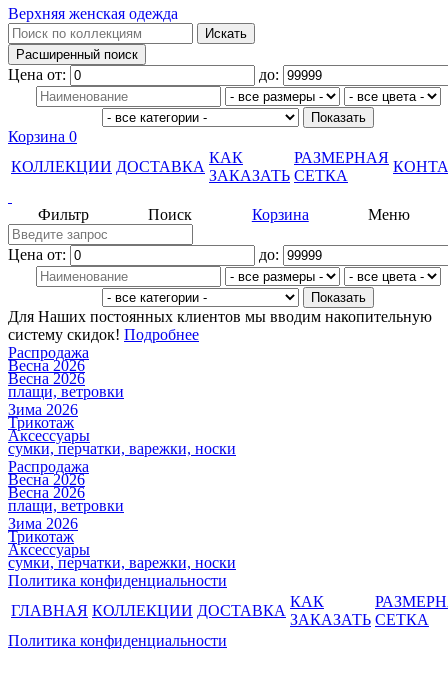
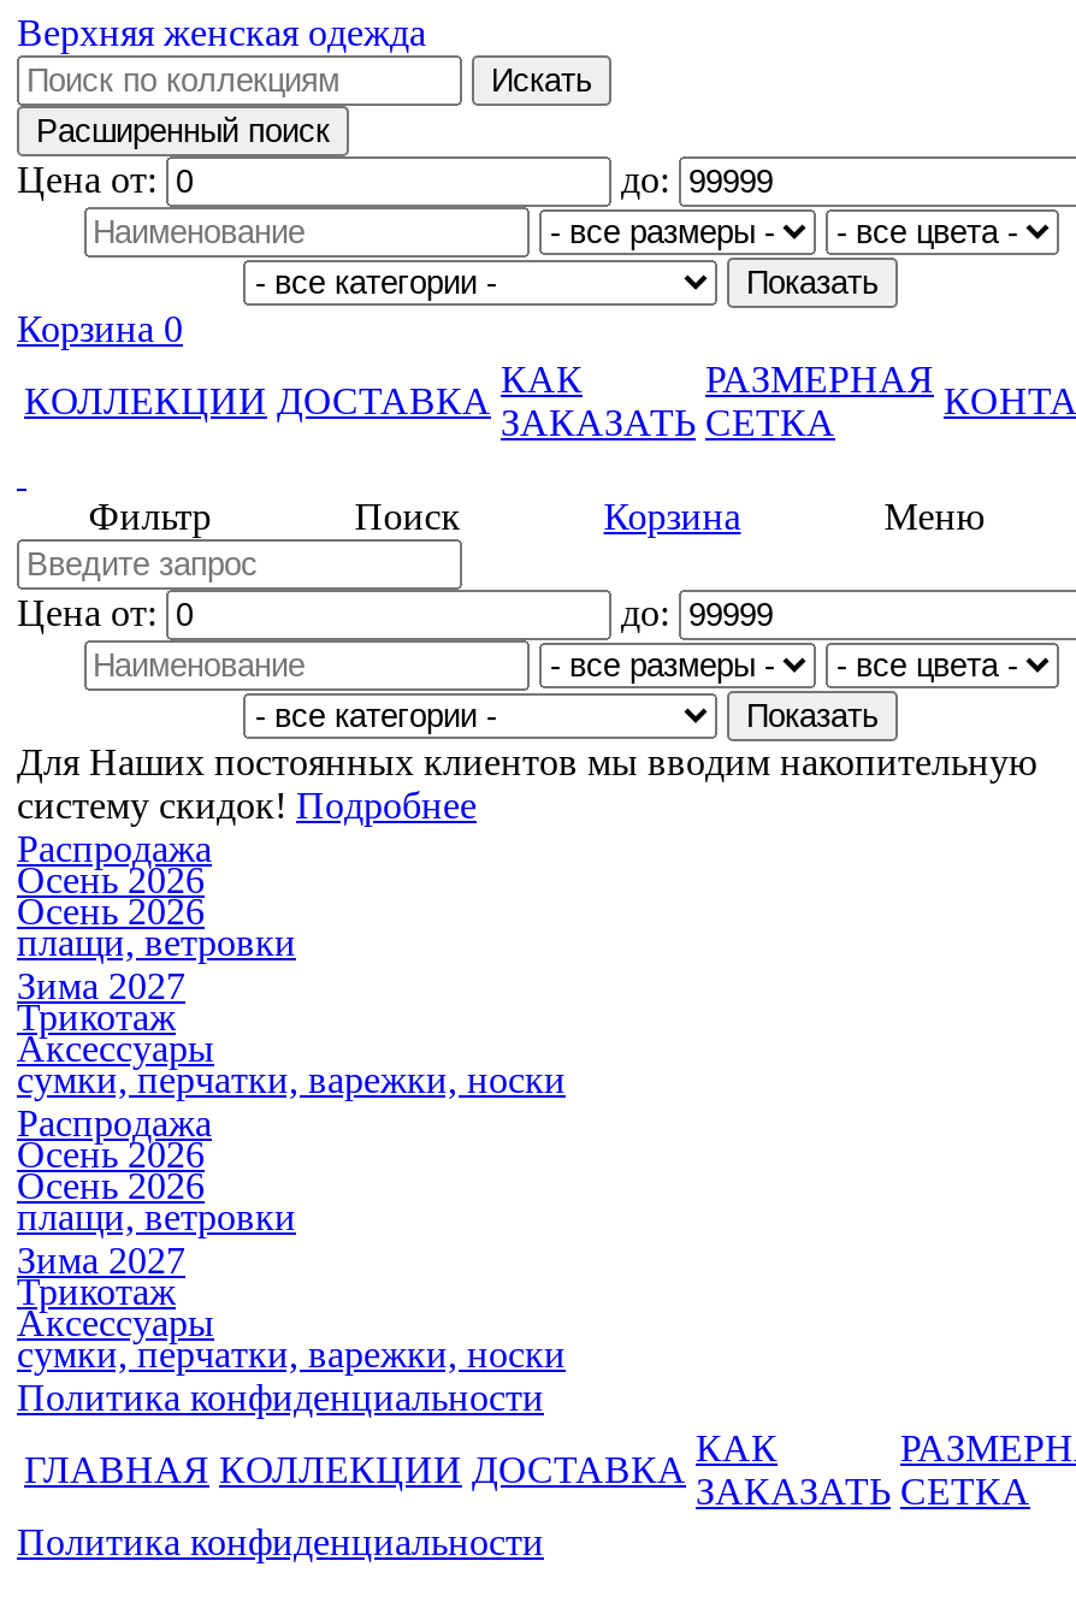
[8,357,85,387] Весна 2026 | Весна 2026 -> [17,859,205,932] Осень 2026 | Осень 2026
[8,401,78,418] Зима 2026 -> [17,965,185,1006] Зима 2027
[8,471,85,501] Весна 2026 | Весна 2026 -> [17,1134,205,1206] Осень 2026 | Осень 2026
[8,515,78,532] Зима 2026 -> [17,1240,185,1281] Зима 2027

